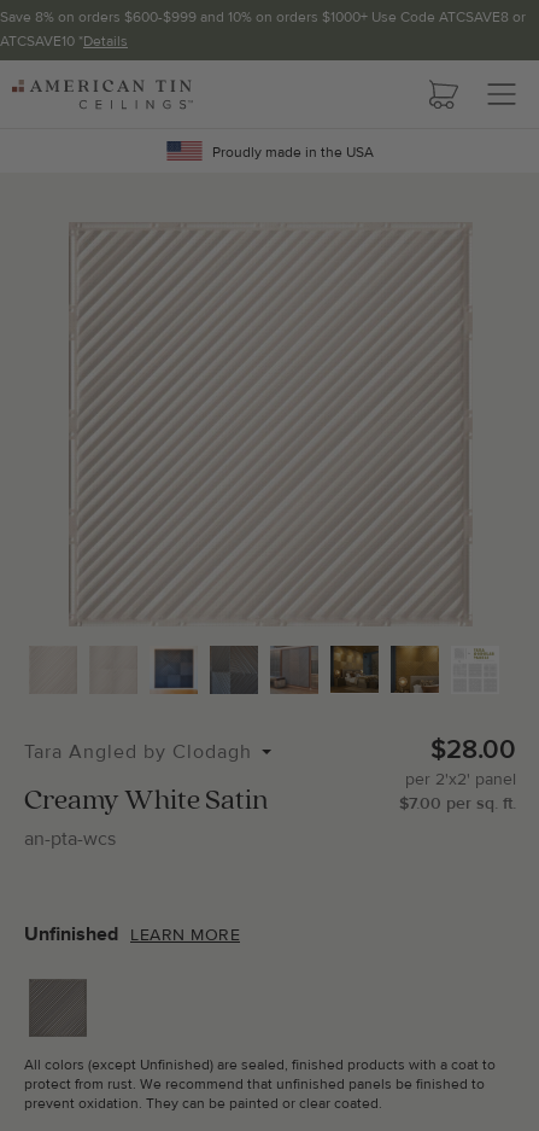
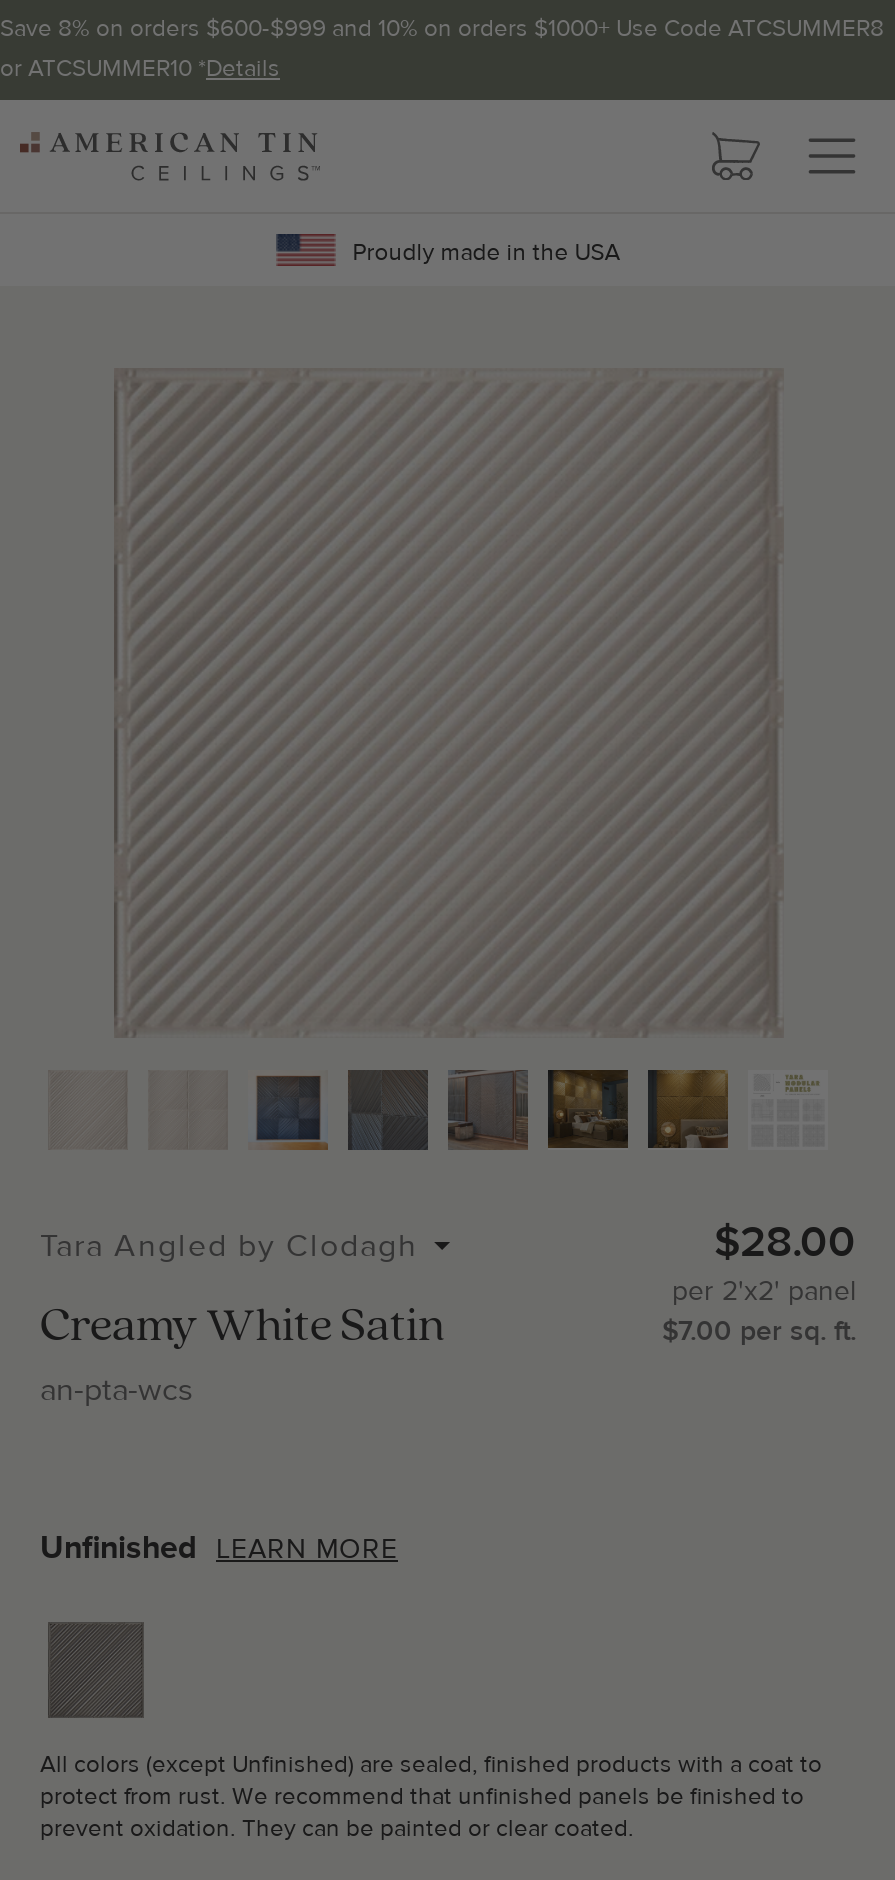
[0,8,526,51] Save 8% on orders $600-$999 and 10% on orders $1000+ Use Code ATCSAVE8 or | ATCSAVE10 *Details -> [0,14,884,84] Save 8% on orders $600-$999 and 10% on orders $1000+ Use Code ATCSUMMER8 | or ATCSUMMER10 *Details

